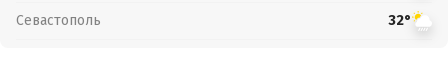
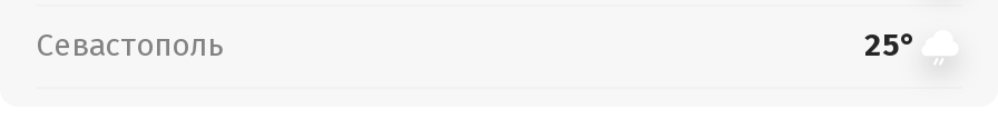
[388,12,412,29] 32° -> [864,27,918,65] 25°

